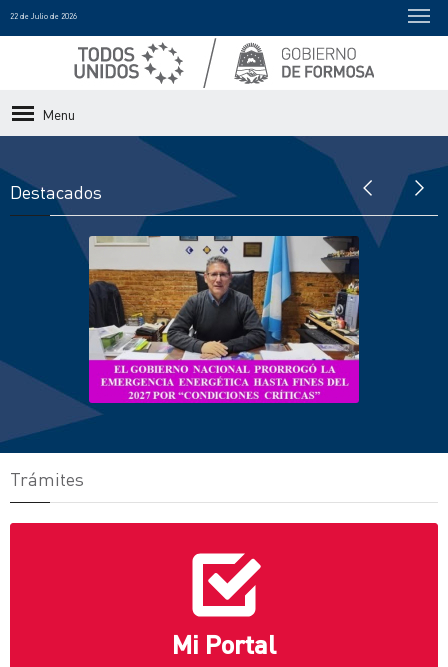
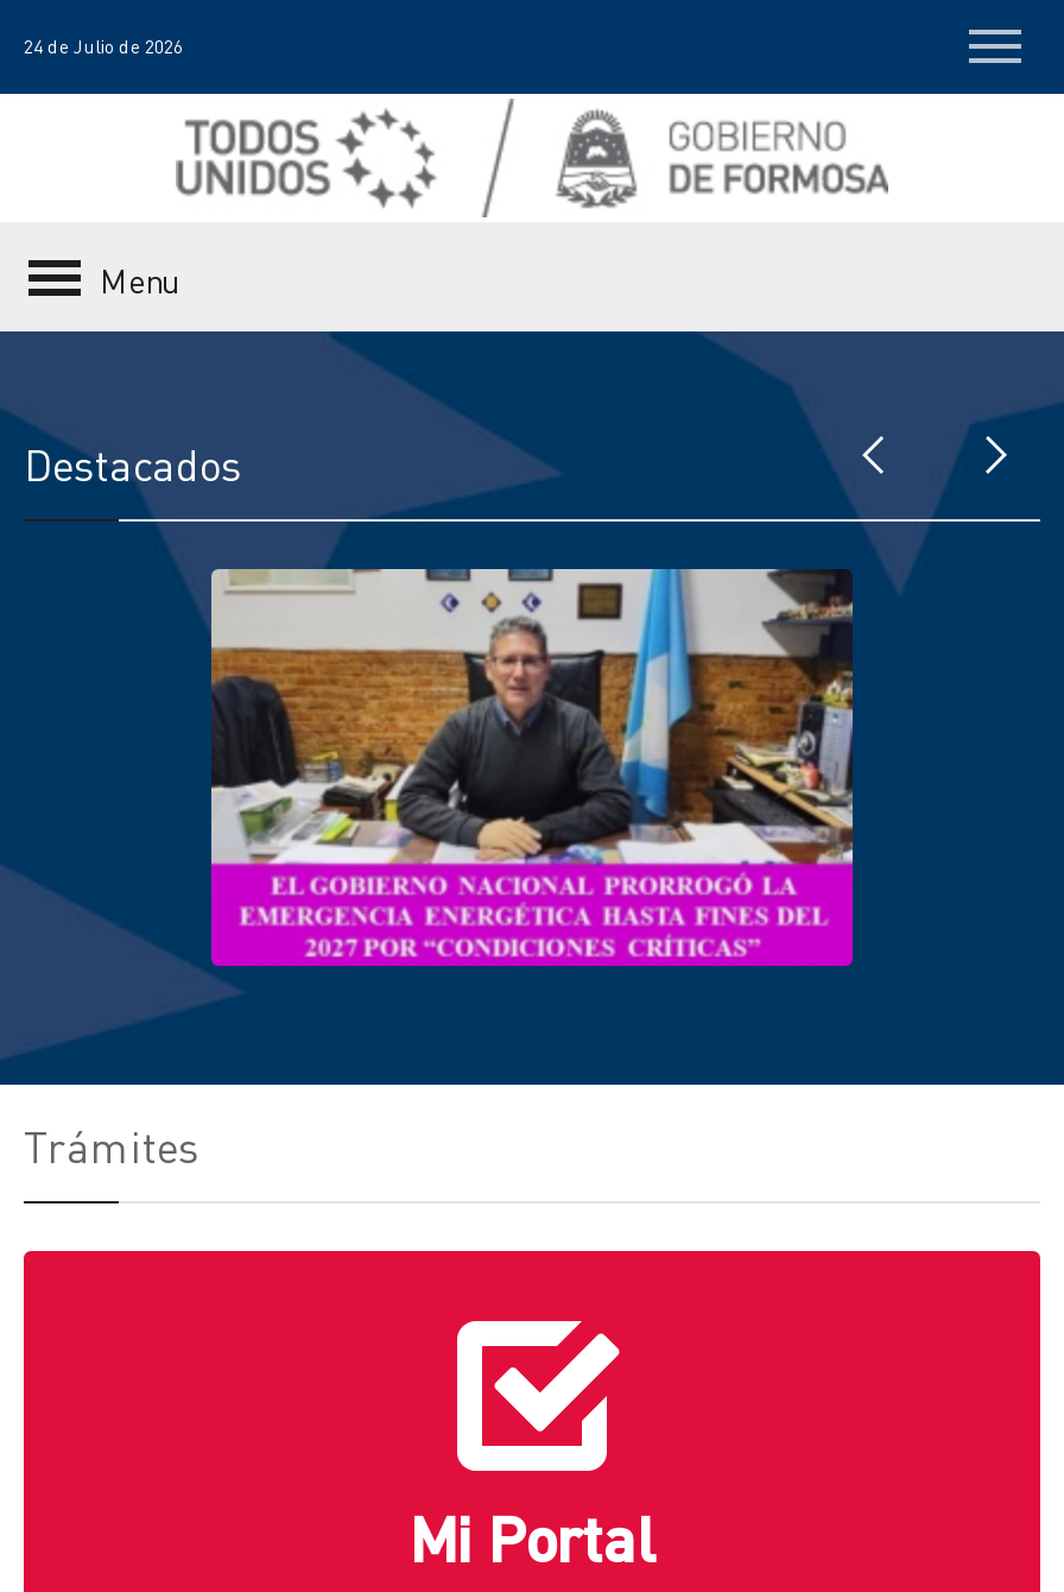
[10,11,77,21] 22 de Julio de 2026 -> [24,34,183,58] 24 de Julio de 2026

